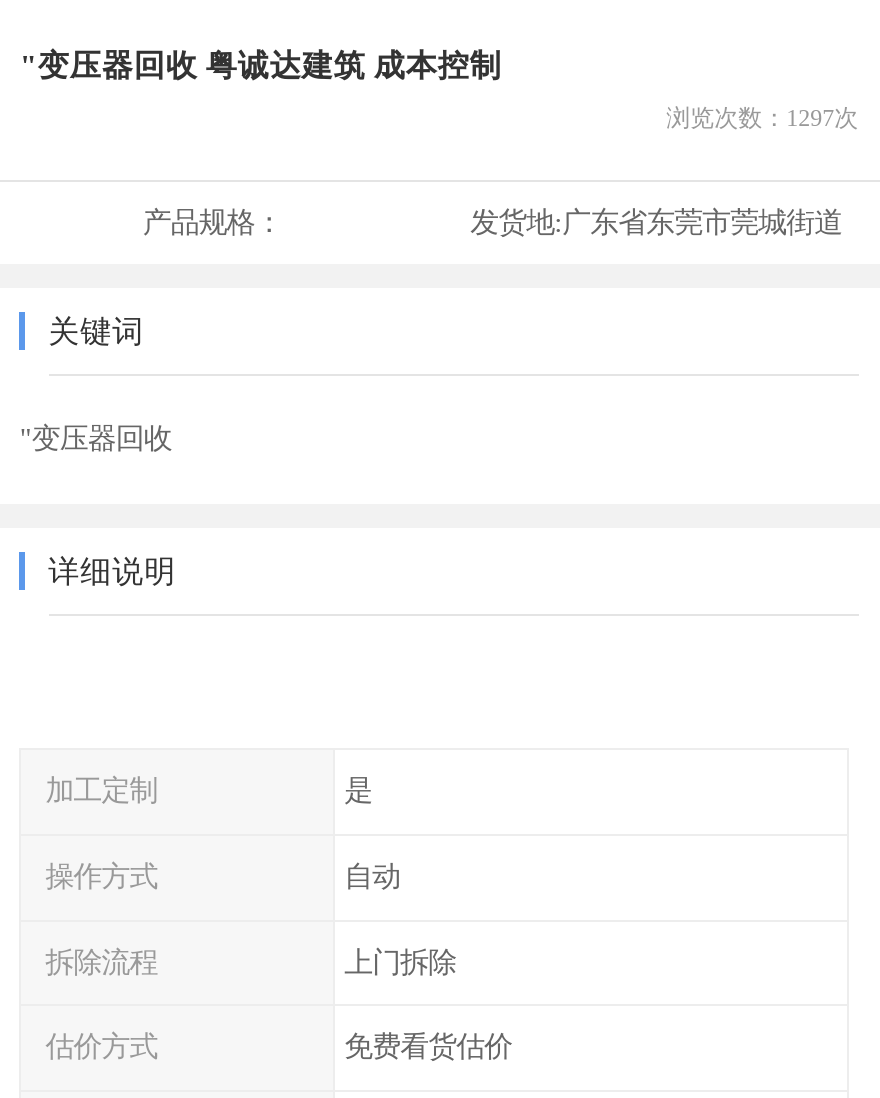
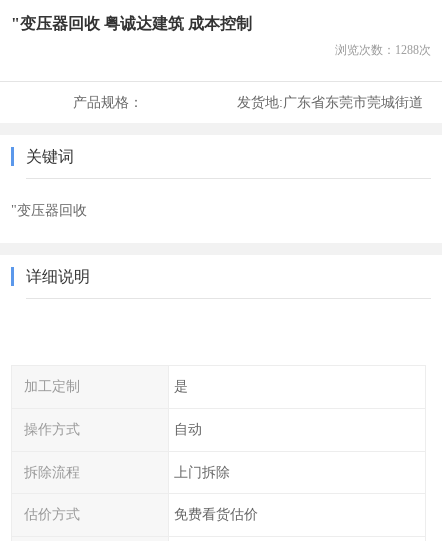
[666,104,858,132] 浏览次数：1297次 -> [335,43,431,57] 浏览次数：1288次

